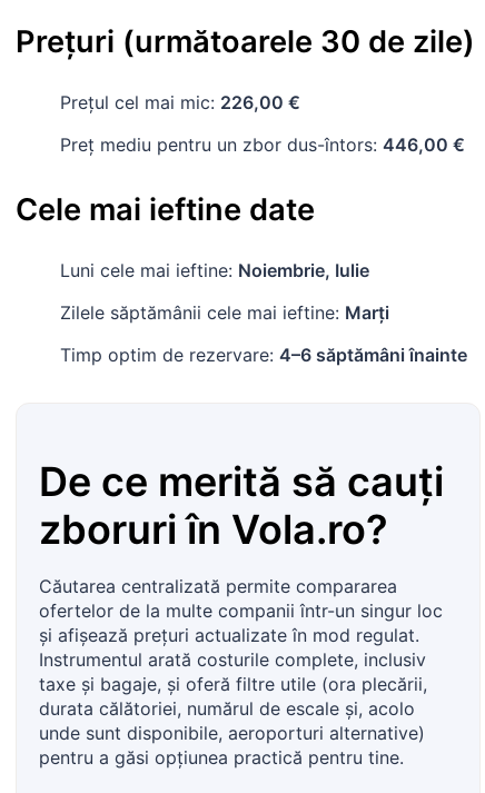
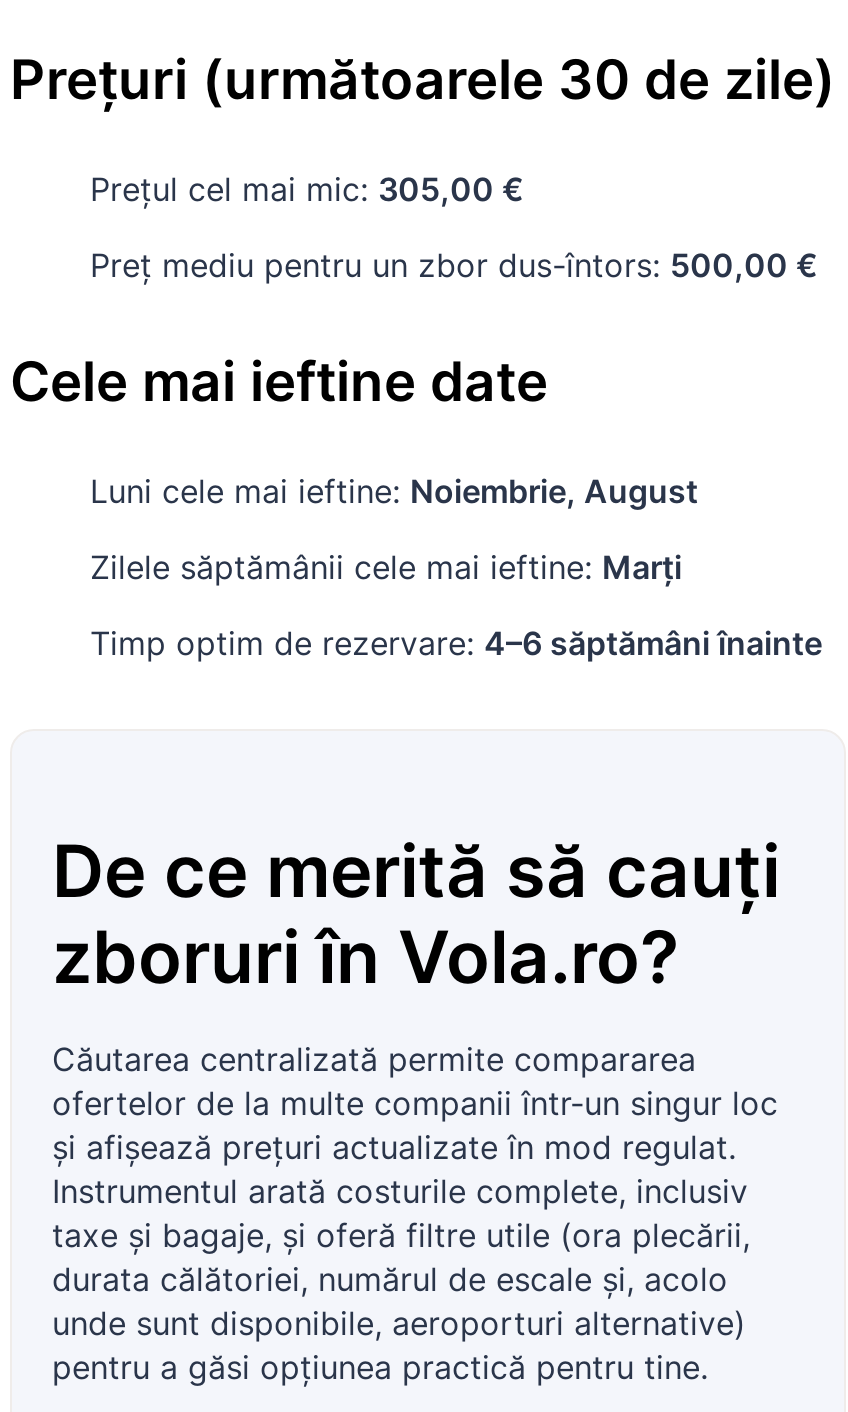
[60,91,300,114] Prețul cel mai mic: 226,00 € -> [90,169,524,209] Prețul cel mai mic: 305,00 €
[60,134,465,156] Preț mediu pentru un zbor dus-întors: 446,00 € -> [90,245,818,285] Preț mediu pentru un zbor dus-întors: 500,00 €
[60,259,369,282] Luni cele mai ieftine: Noiembrie, Iulie -> [90,472,698,512] Luni cele mai ieftine: Noiembrie, August

